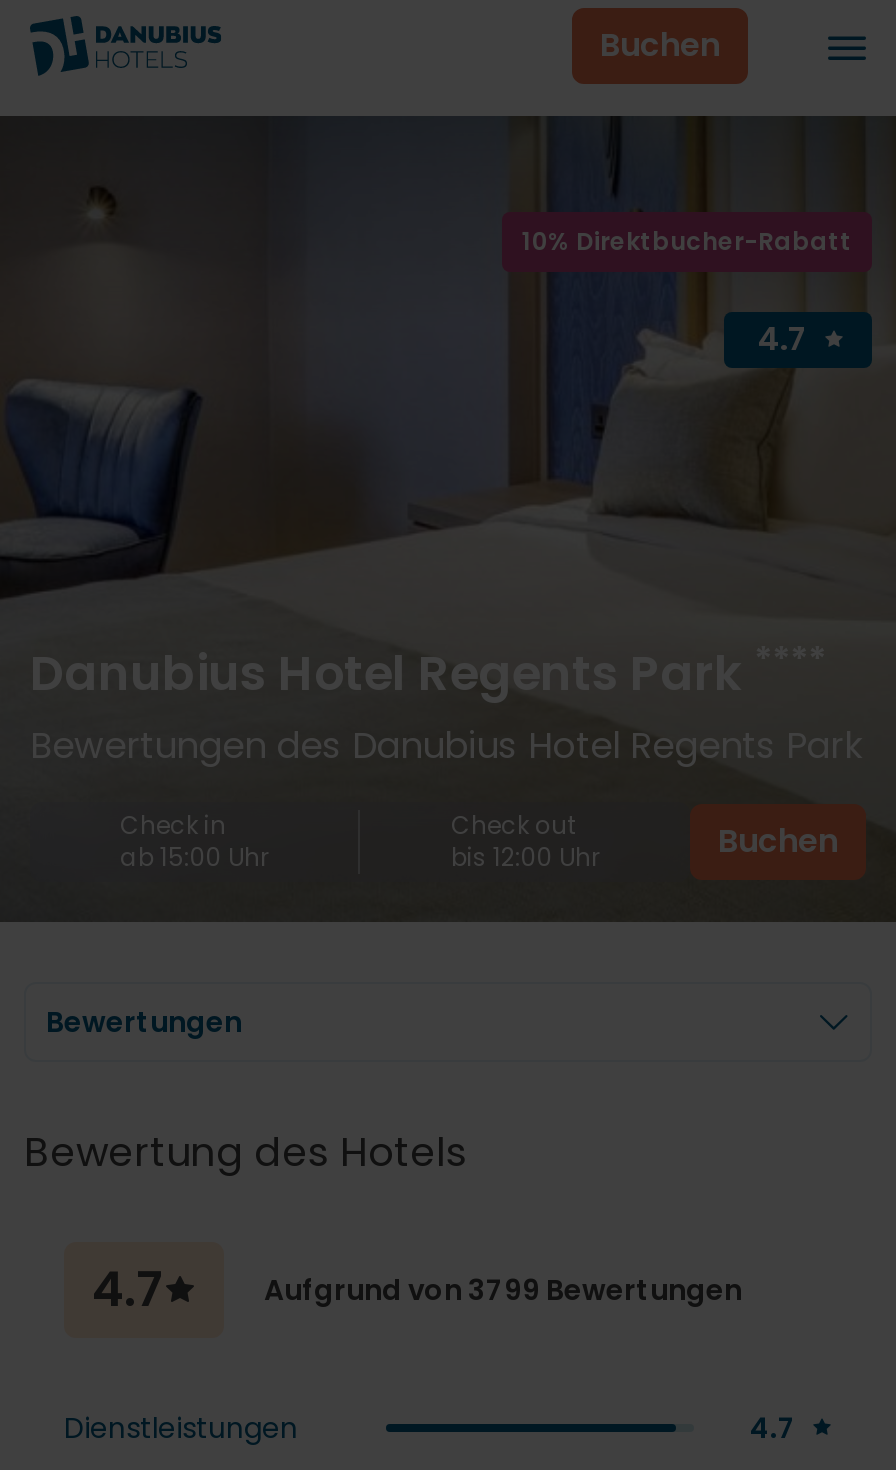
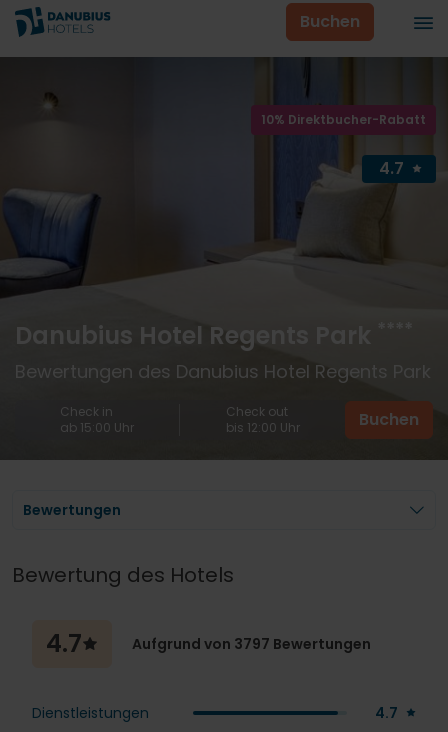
[264,1269,742,1309] Aufgrund von 3799 Bewertungen -> [132,633,371,653] Aufgrund von 3797 Bewertungen

